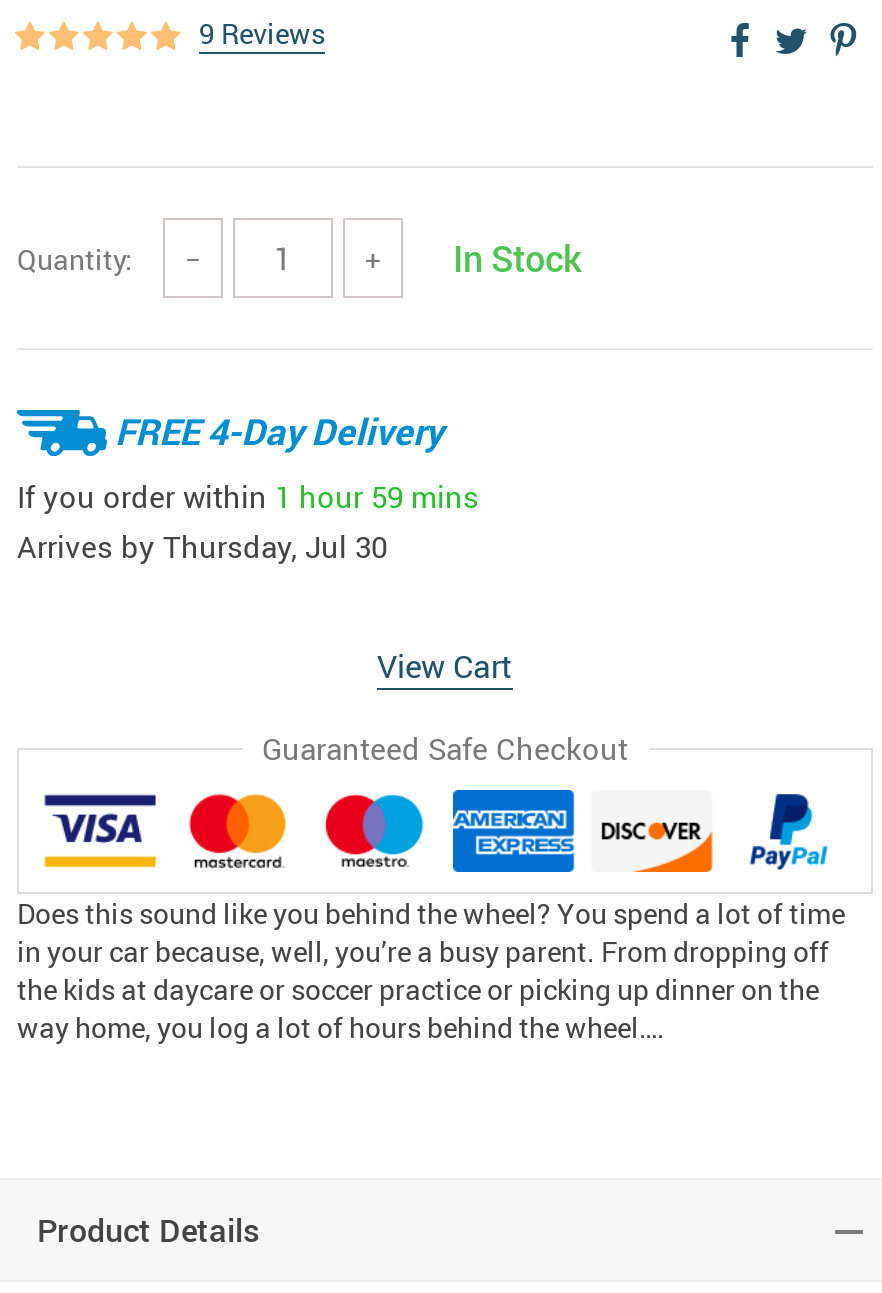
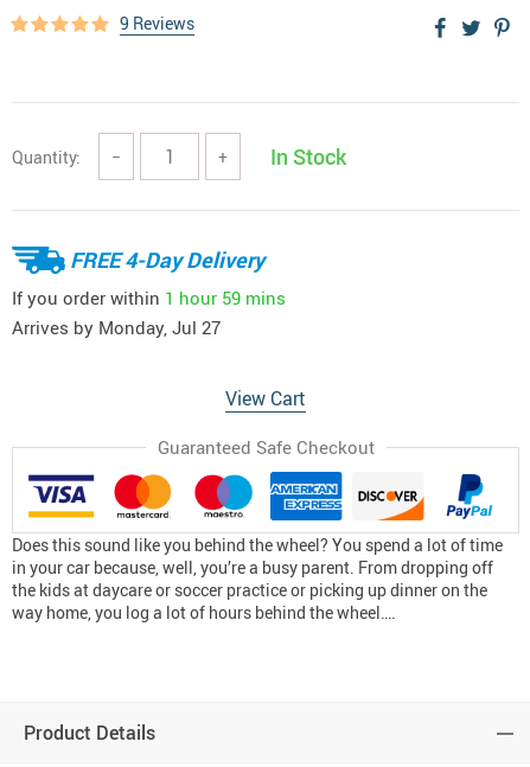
[17,526,387,566] Arrives by Thursday, Jul 30 -> [12,315,221,339] Arrives by Monday, Jul 27

